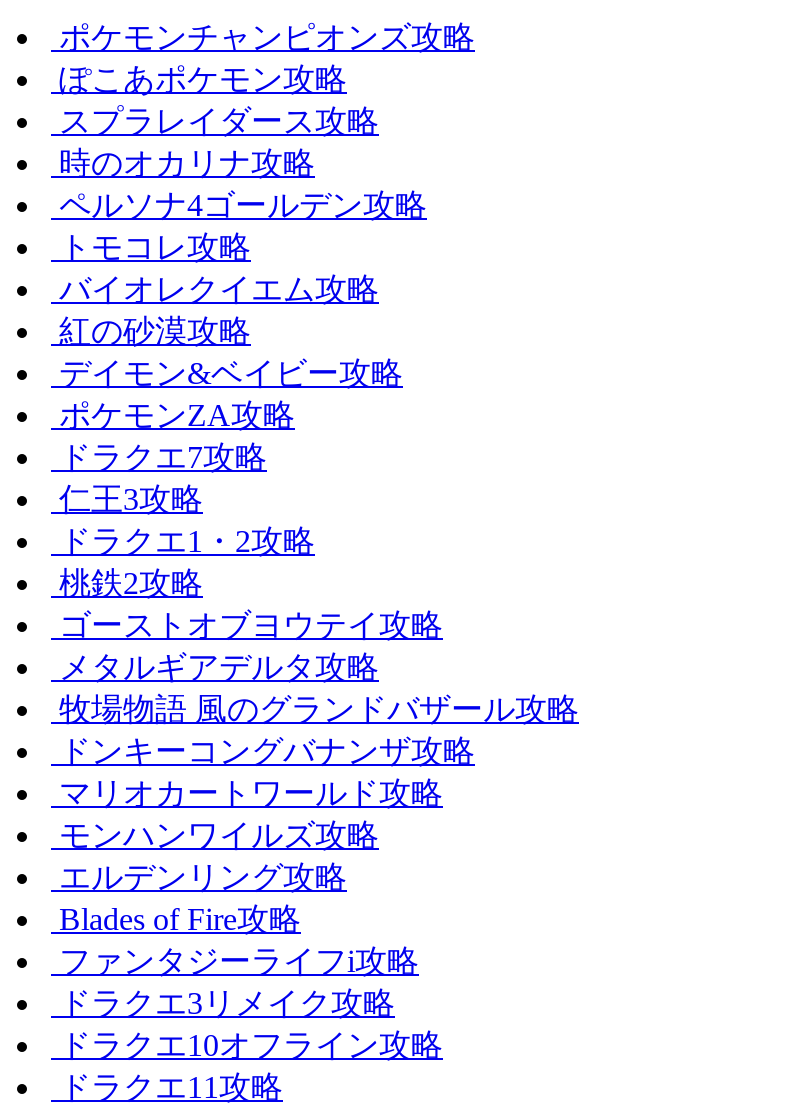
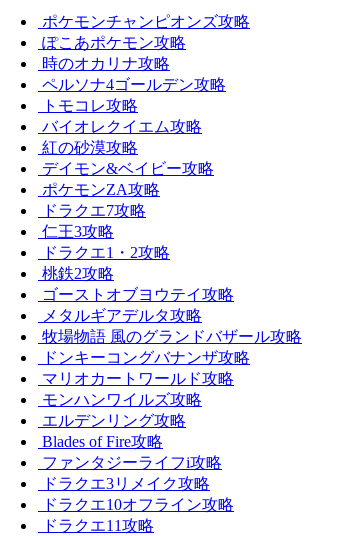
[59,104,379,138] スプラレイダース攻略 -> none

